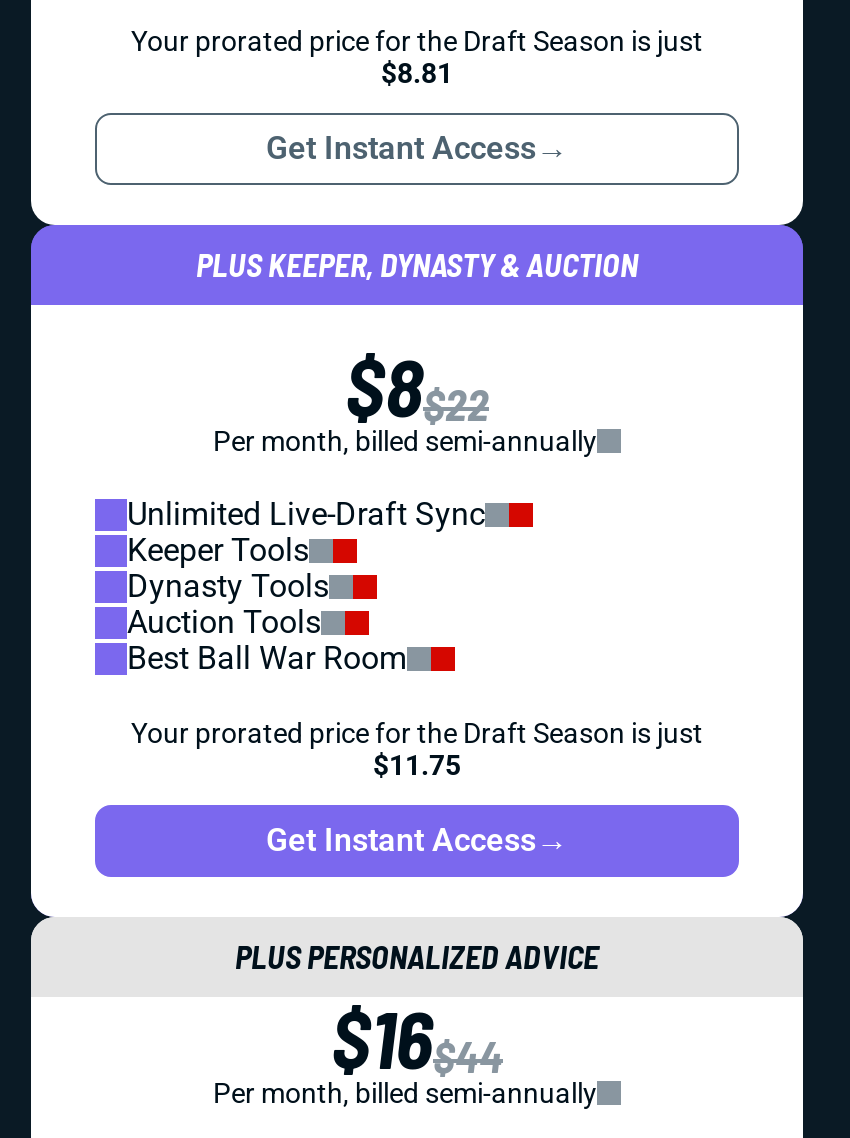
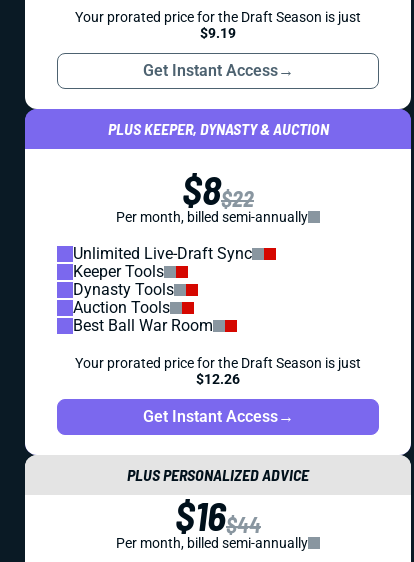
[381,57,453,89] $8.81 -> [200,25,236,41] $9.19
[373,749,461,781] $11.75 -> [196,371,240,387] $12.26

